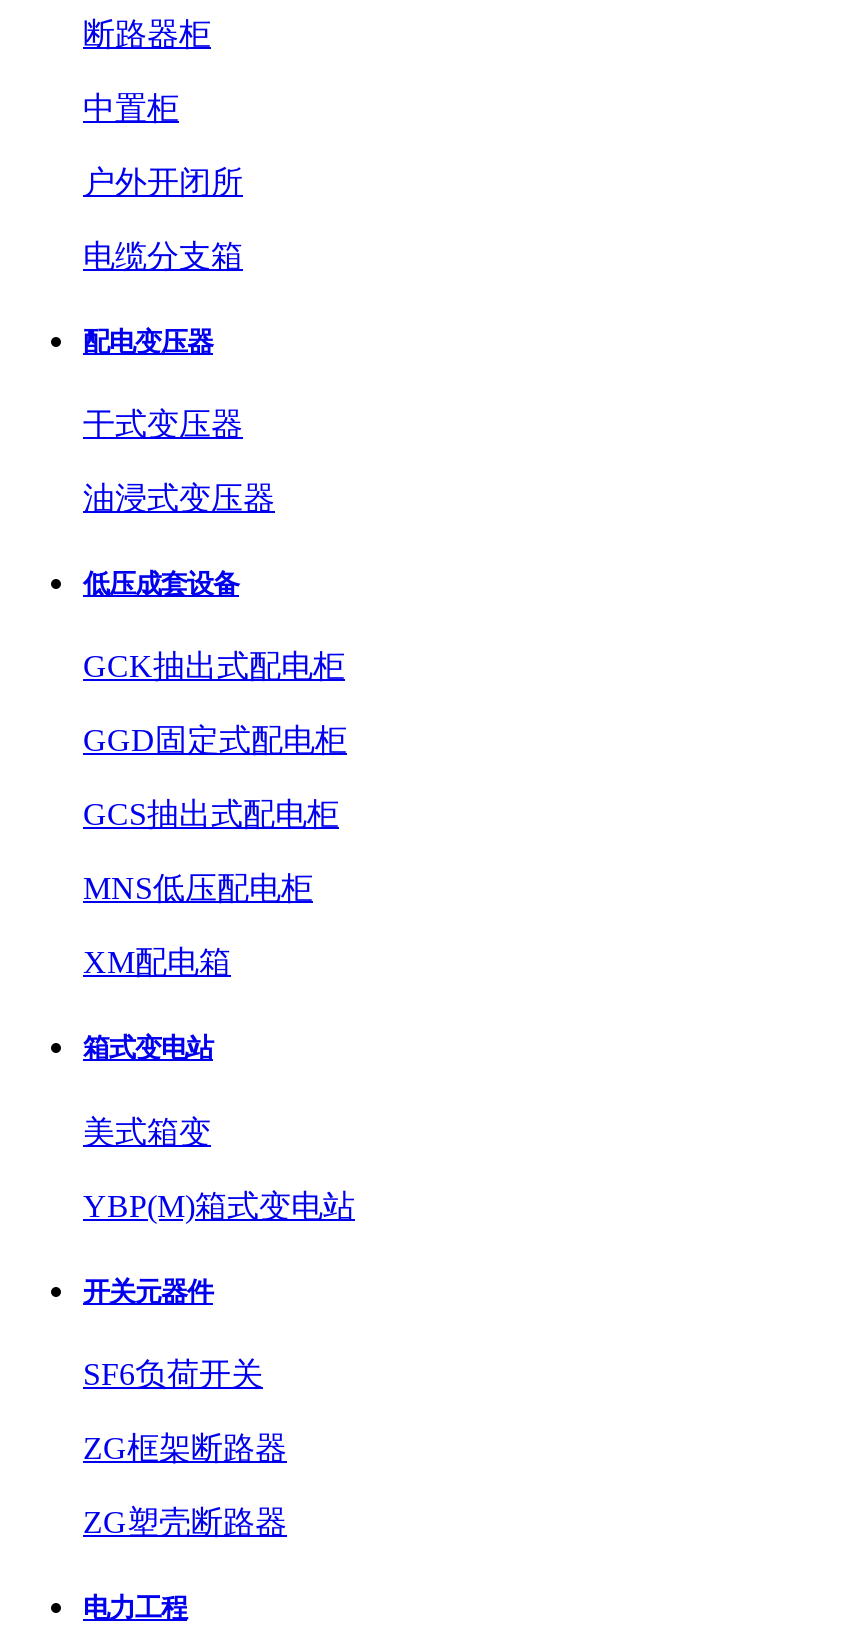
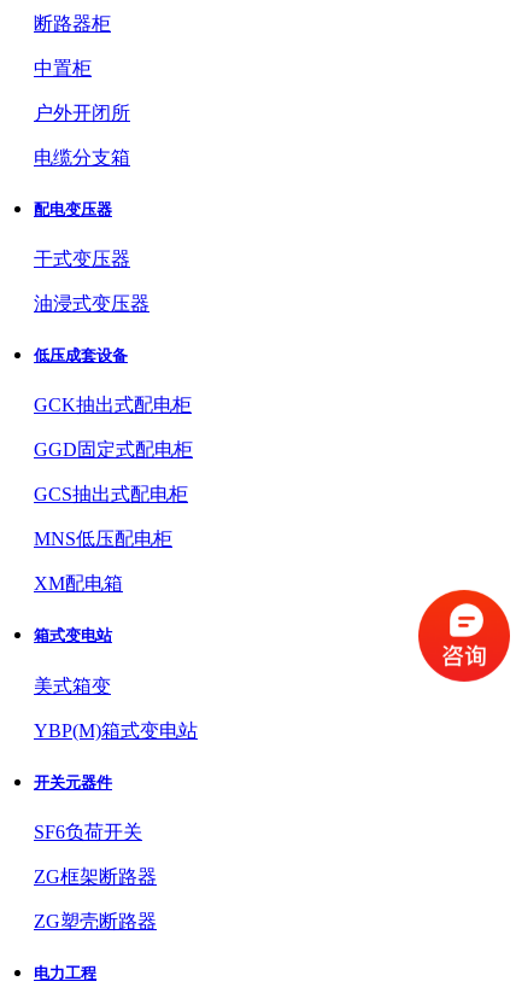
none -> [417,589,511,683] [image]

